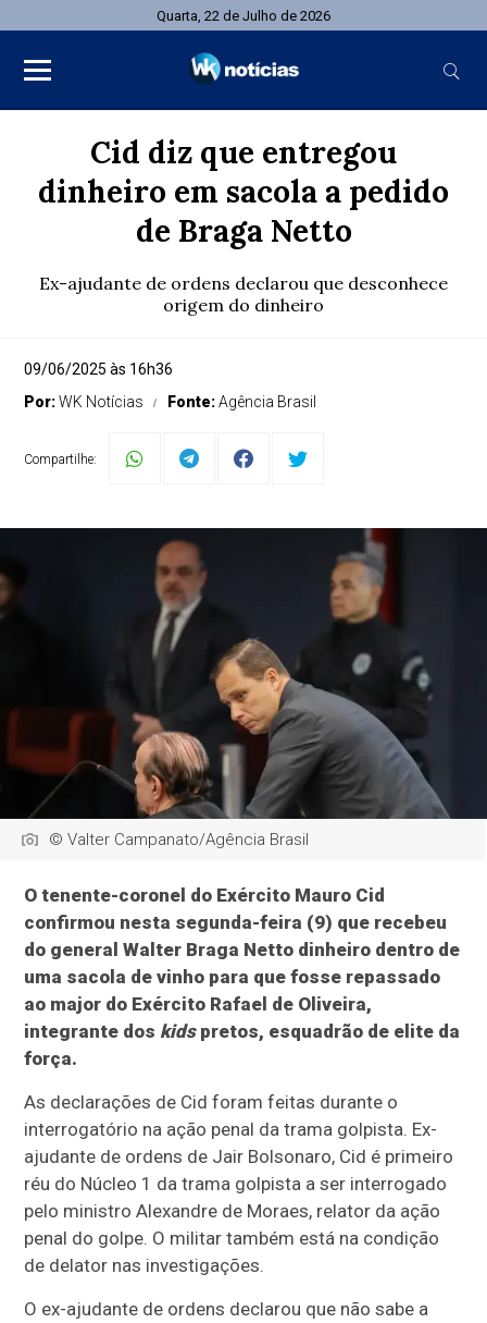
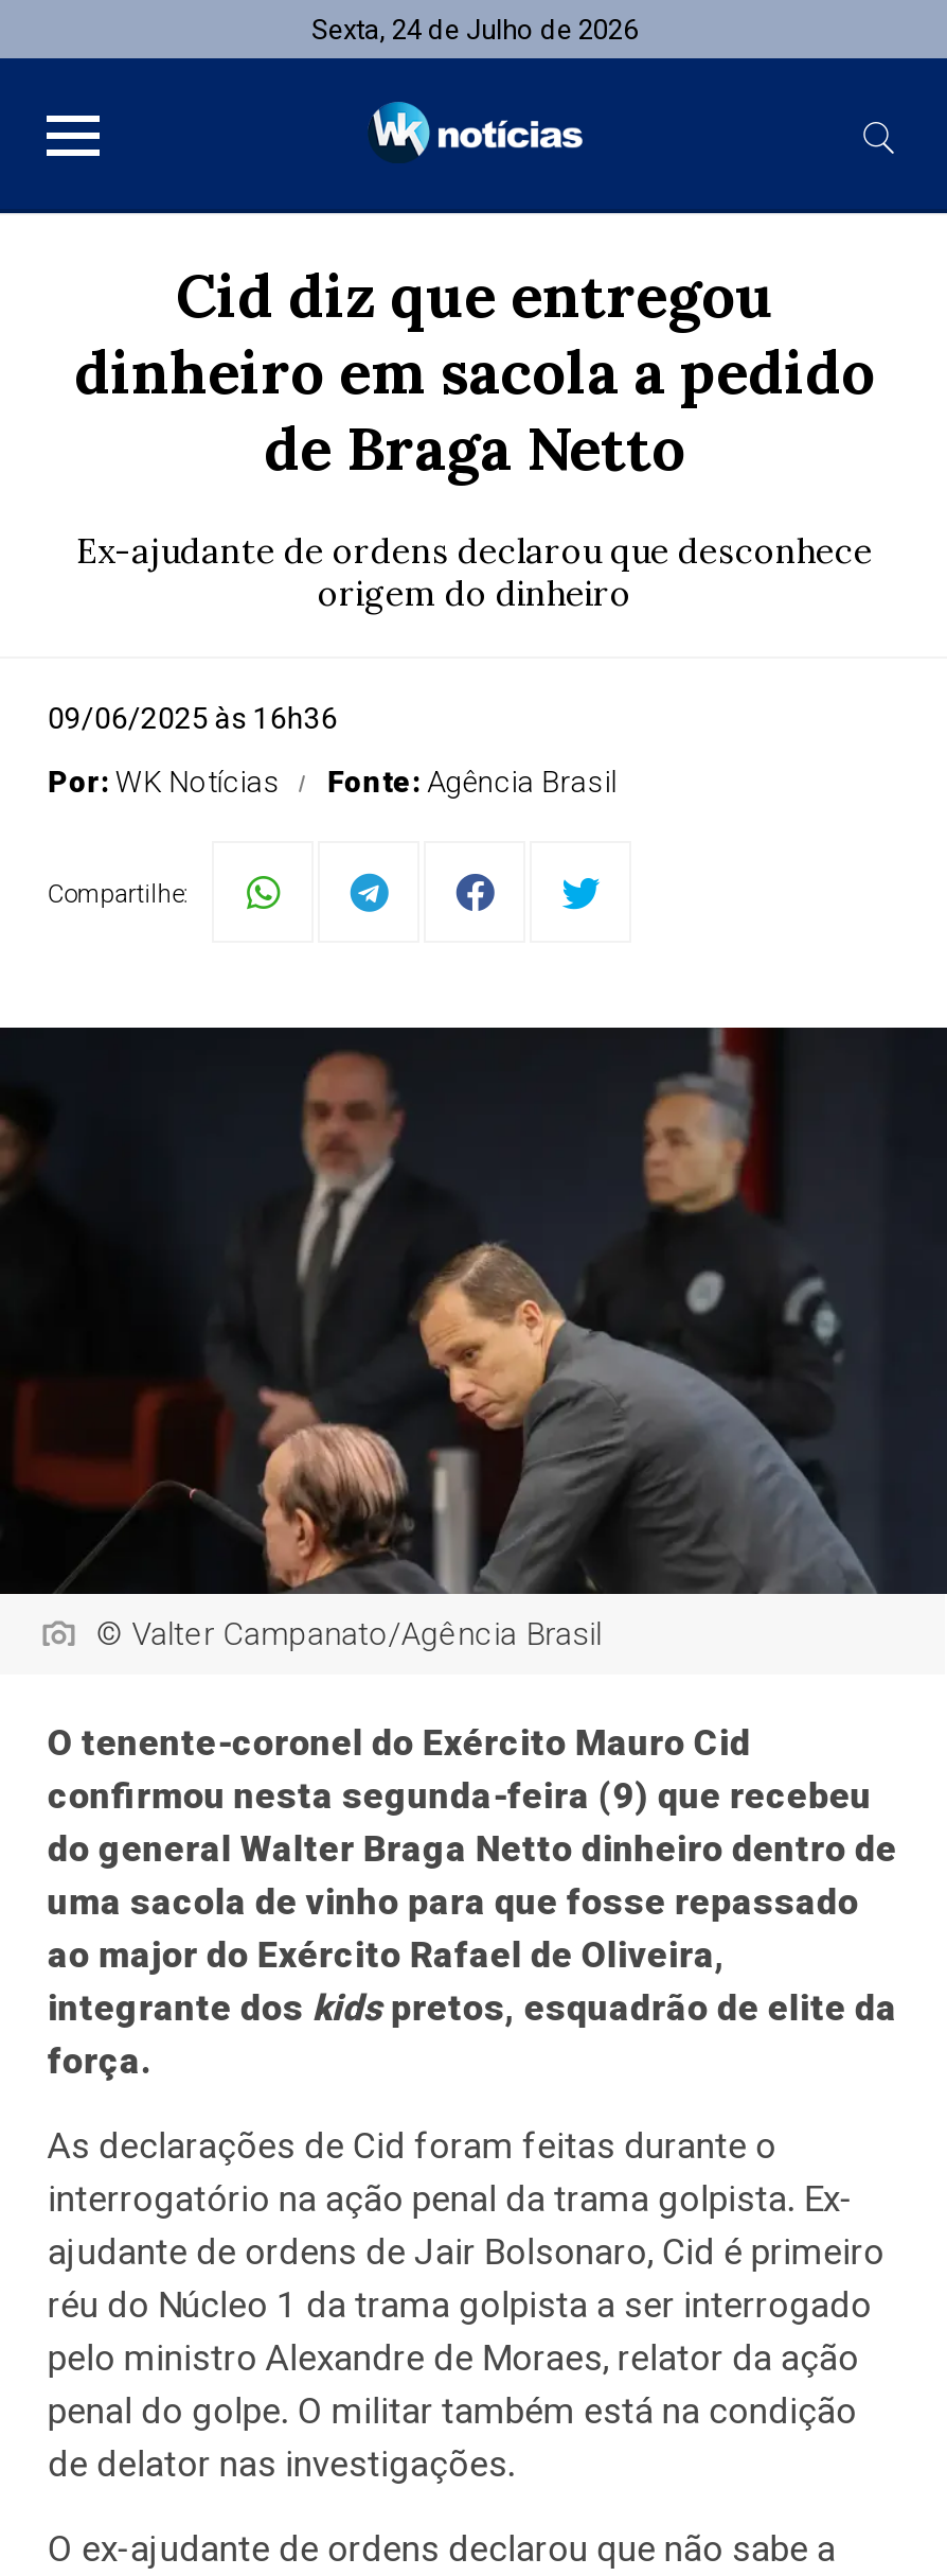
[157,8,330,24] Quarta, 22 de Julho de 2026 -> [311,14,638,46] Sexta, 24 de Julho de 2026

